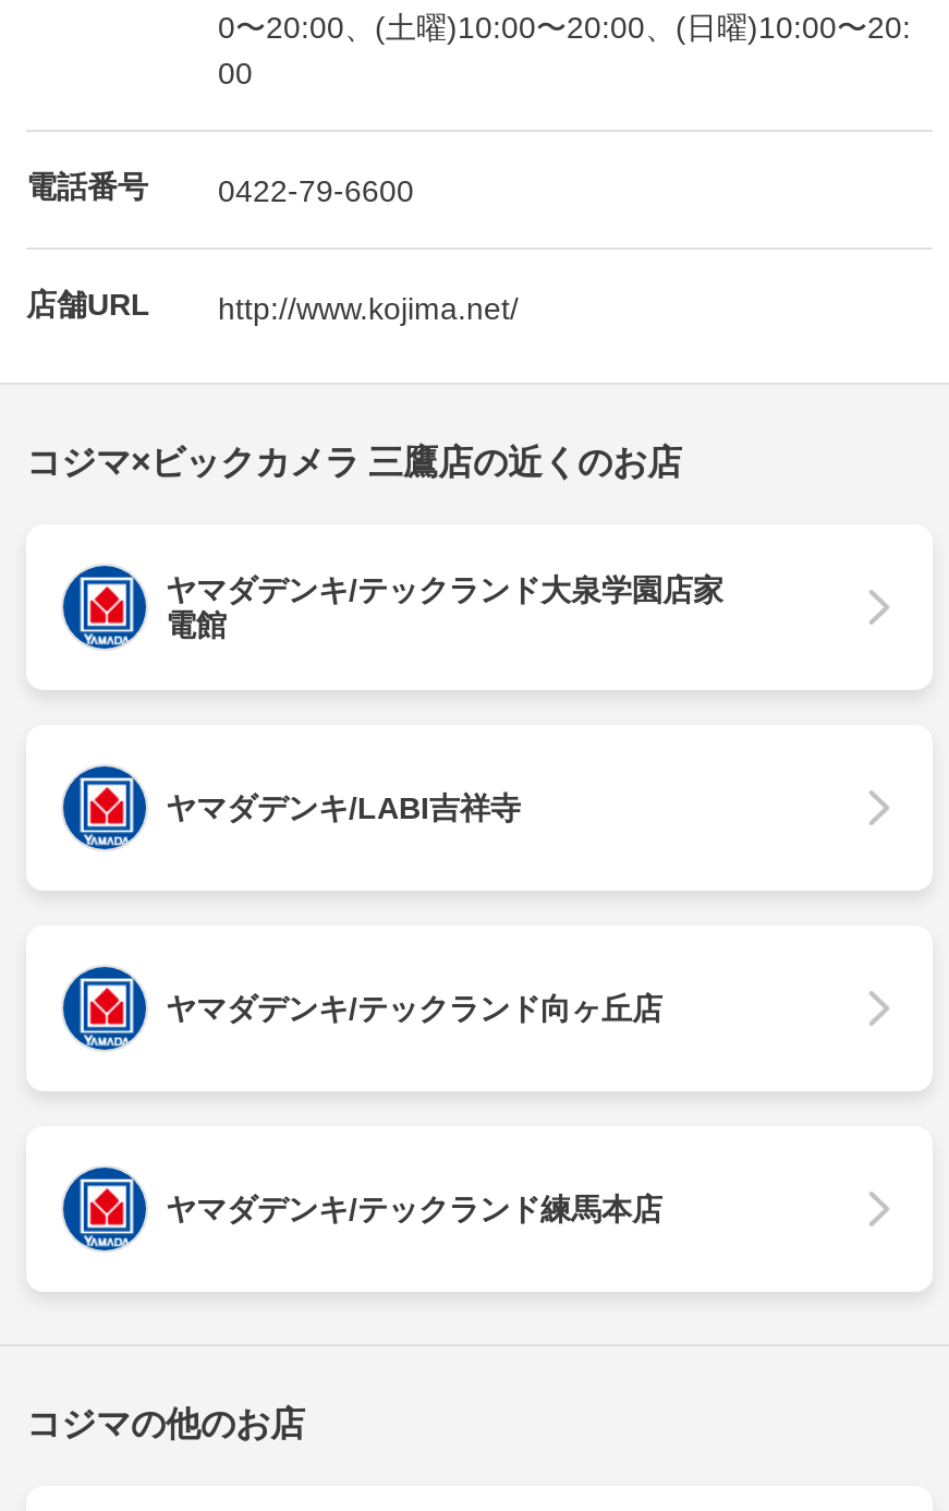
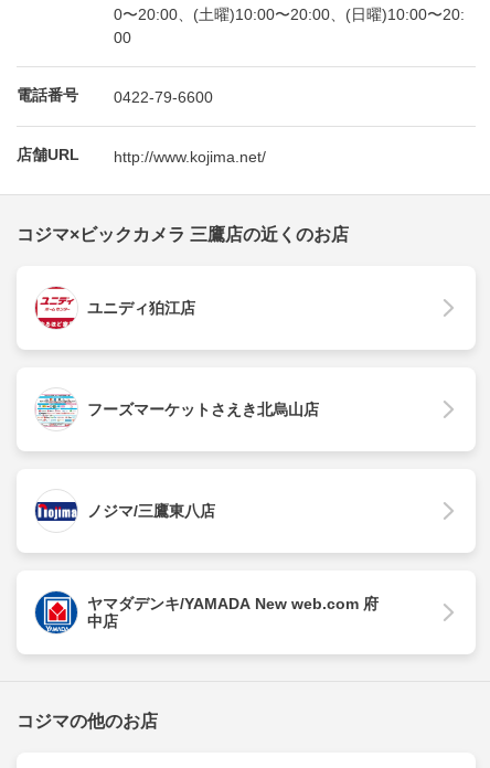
[61,563,723,652] [image] | ヤマダデンキ/テックランド大泉学園店家 | 電館 -> [34,286,195,330] [image] | ユニディ狛江店
[61,763,521,853] [image] | ヤマダデンキ/LABI吉祥寺 -> [35,387,319,430] [image] | フーズマーケットさえき北烏山店
[63,964,662,1053] [image] | ヤマダデンキ/テックランド向ヶ丘店 -> [35,489,215,532] [image] | ノジマ/三鷹東八店
[166,1192,662,1227] ヤマダデンキ/テックランド練馬本店 -> [87,594,379,630] ヤマダデンキ/YAMADA New web.com 府 | 中店

